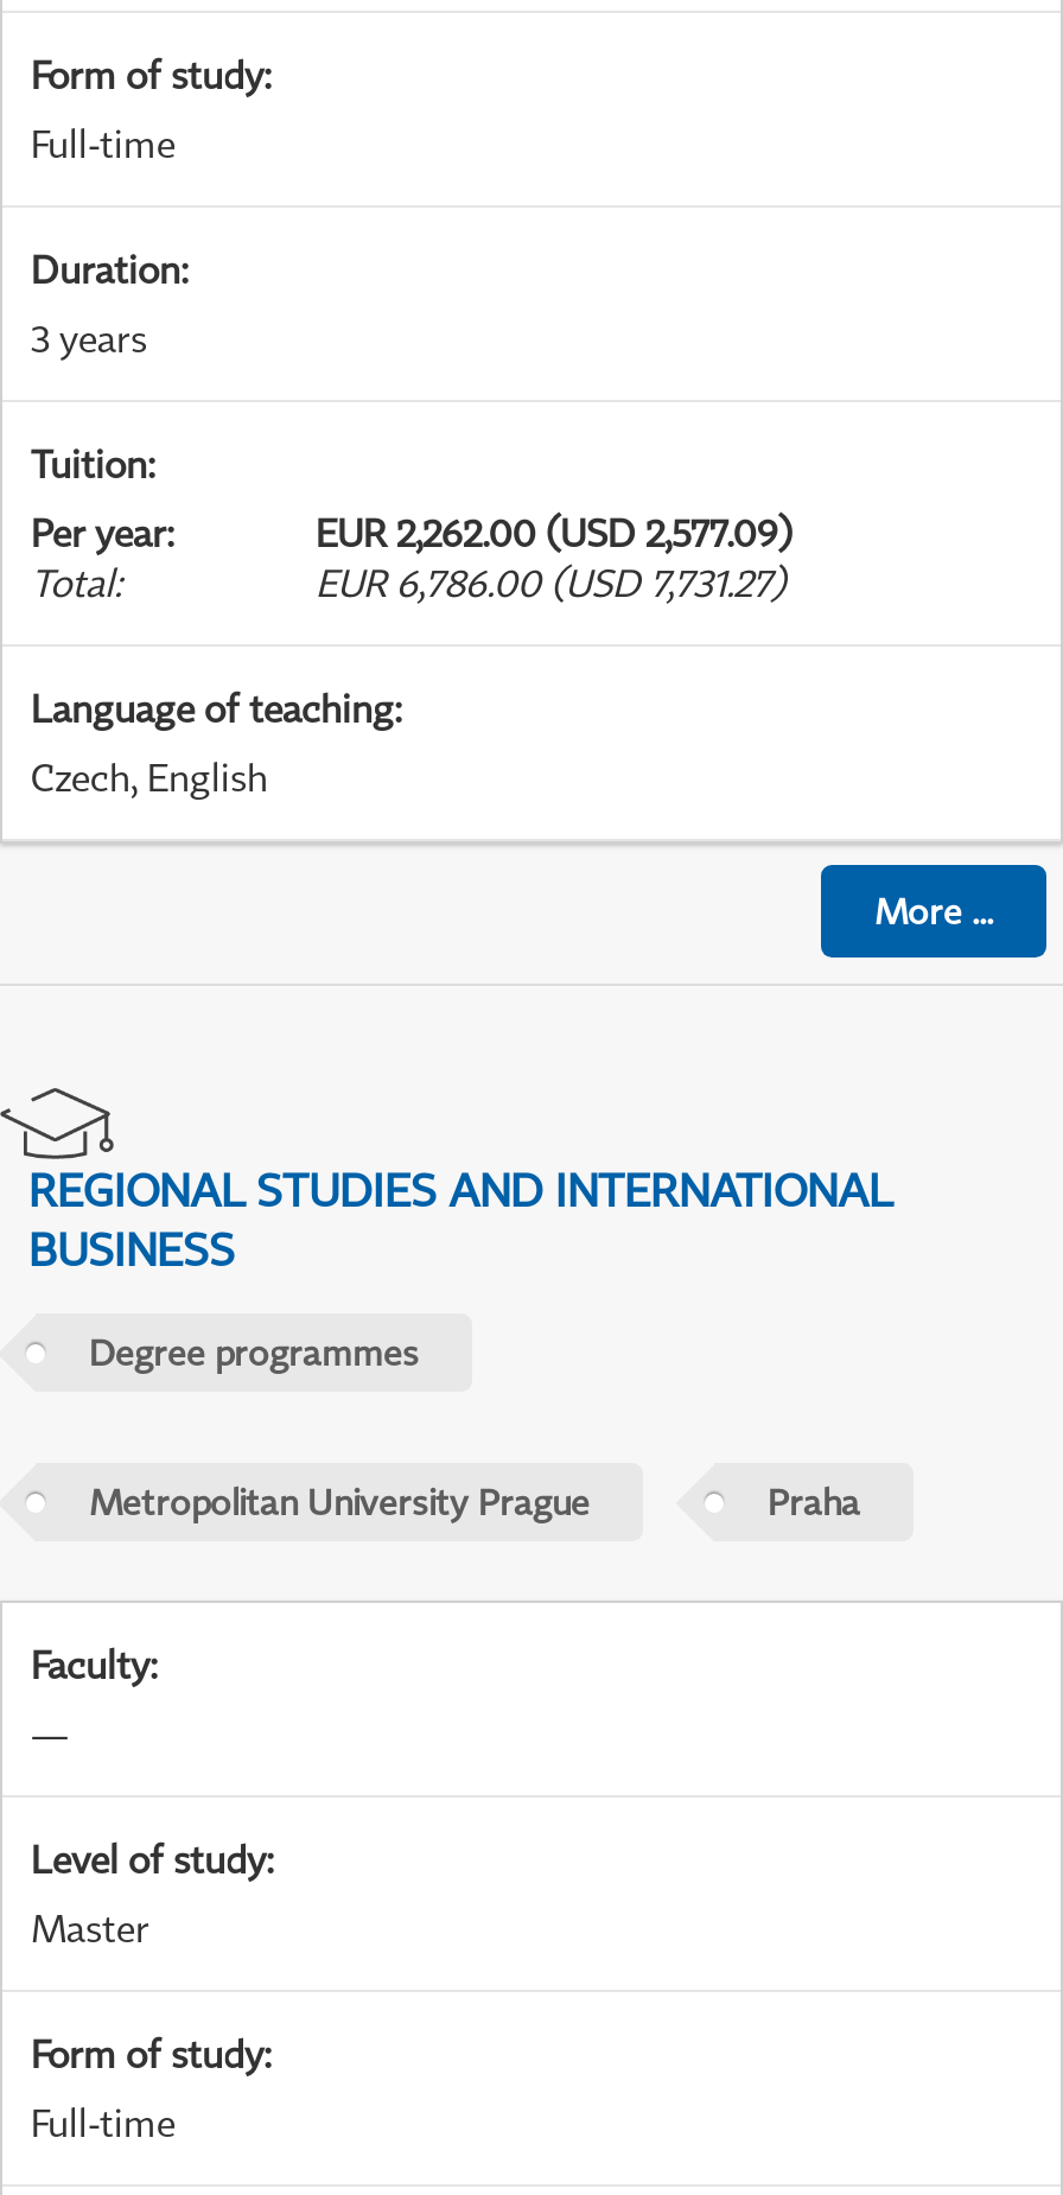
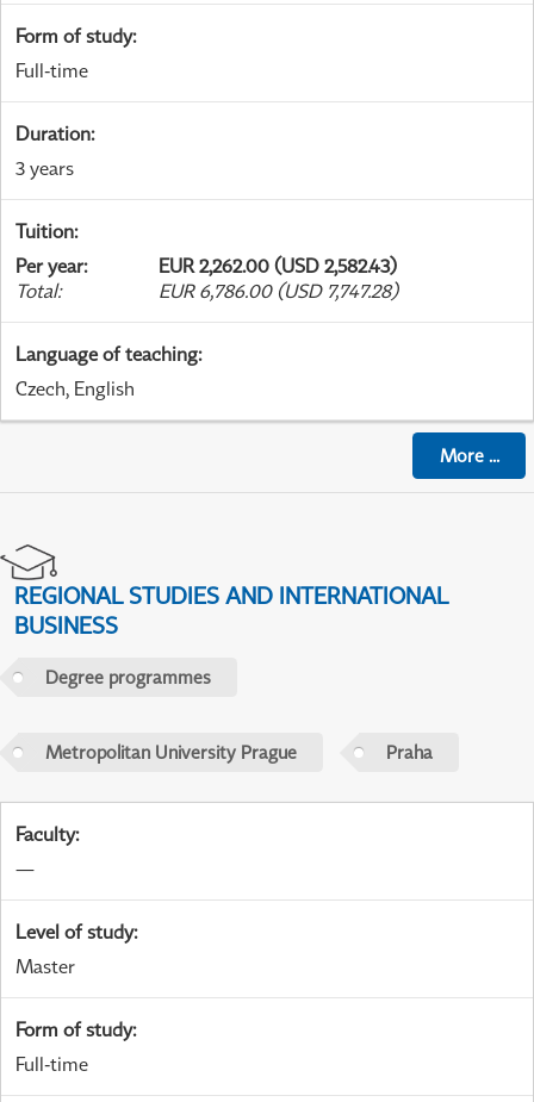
[316,509,793,557] EUR 2,262.00 (USD 2,577.09) -> [159,254,397,278] EUR 2,262.00 (USD 2,582.43)
[316,559,785,607] EUR 6,786.00 (USD 7,731.27) -> [159,279,398,303] EUR 6,786.00 (USD 7,747.28)

